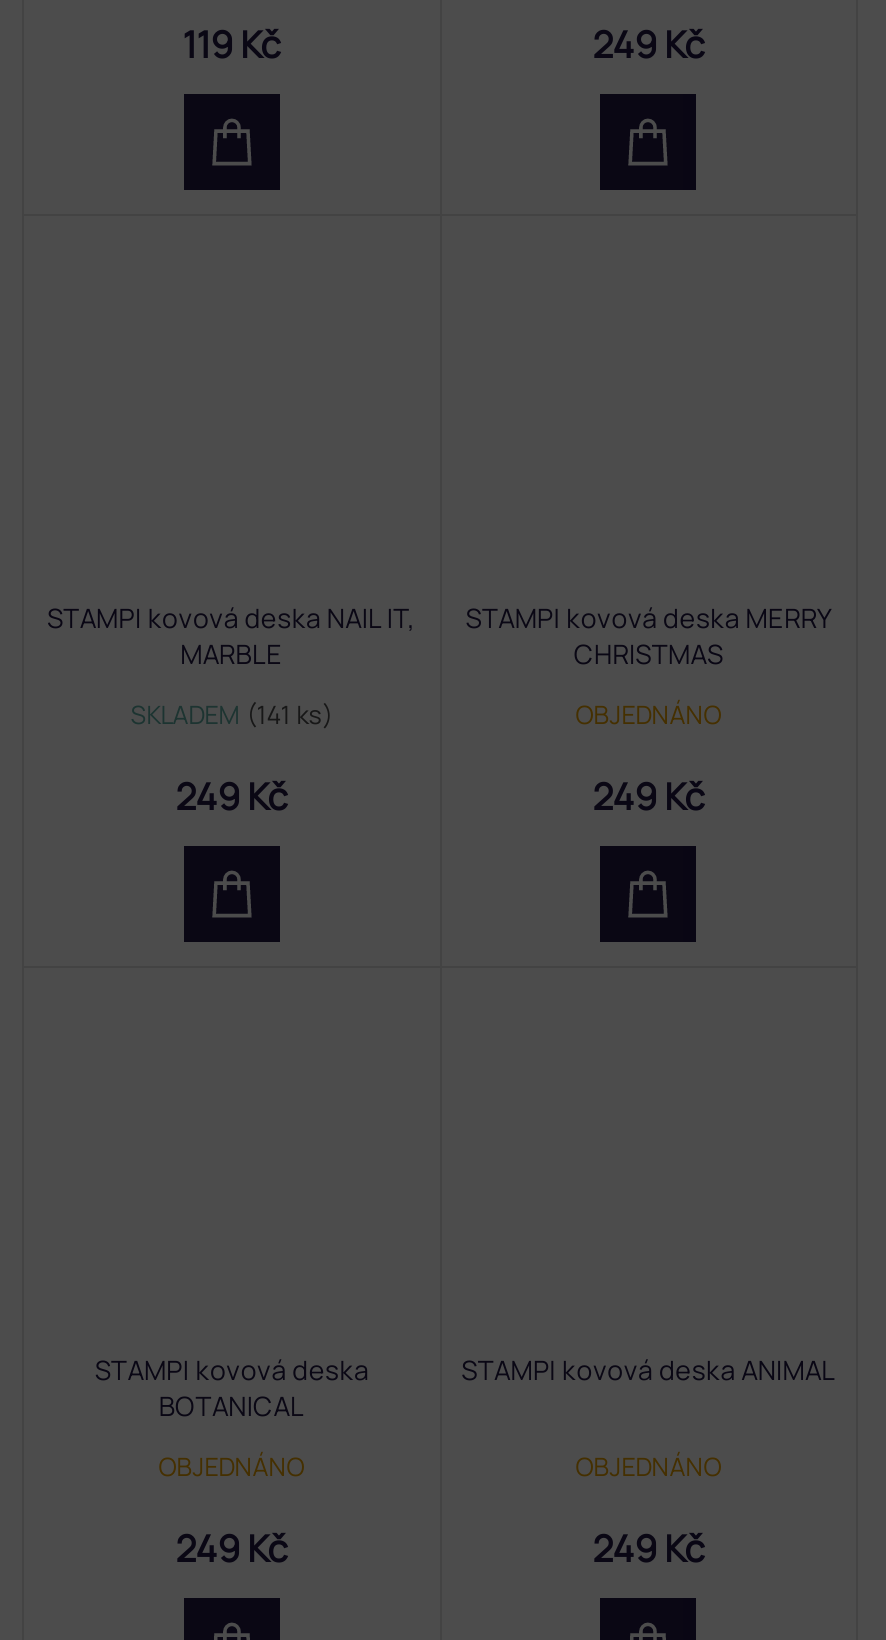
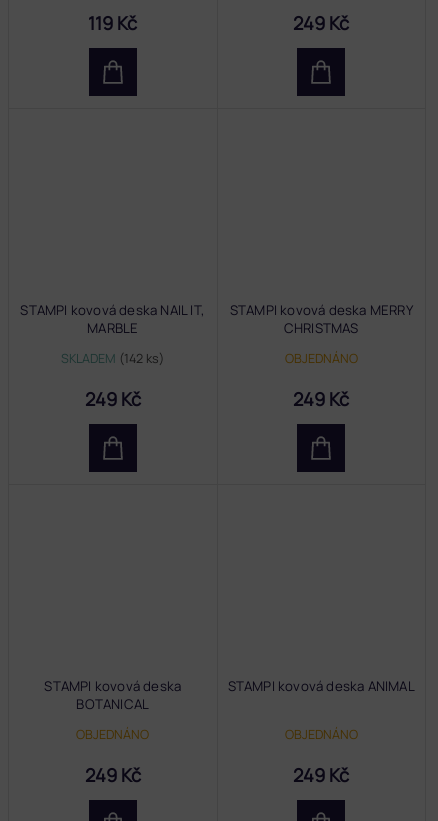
[130,698,332,732] SKLADEM (141 ks) -> [61,350,164,367] SKLADEM (142 ks)

